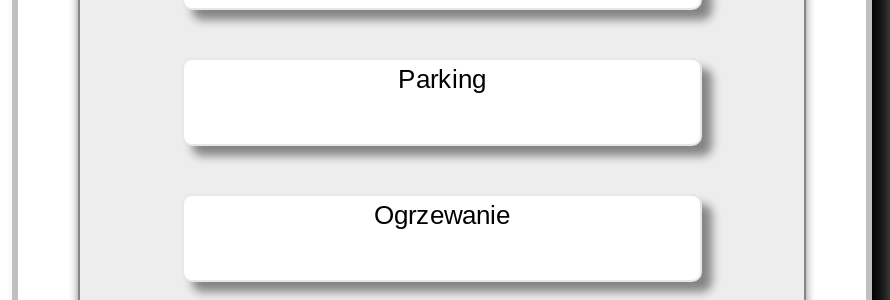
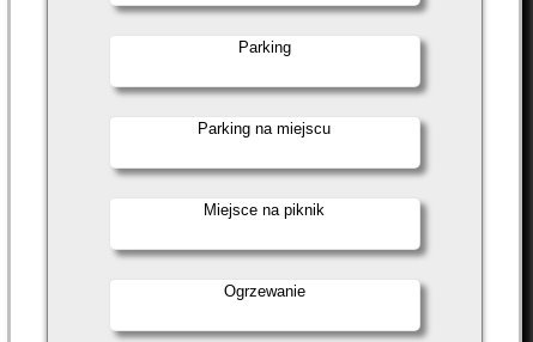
none -> [198,120,331,138] Parking na miejscu
none -> [204,201,325,219] Miejsce na piknik

